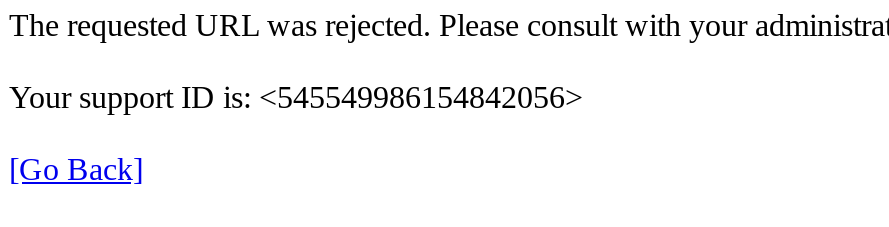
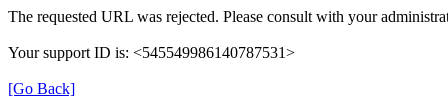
[9,80,583,114] Your support ID is: <545549986154842056> -> [8,44,295,61] Your support ID is: <545549986140787531>

